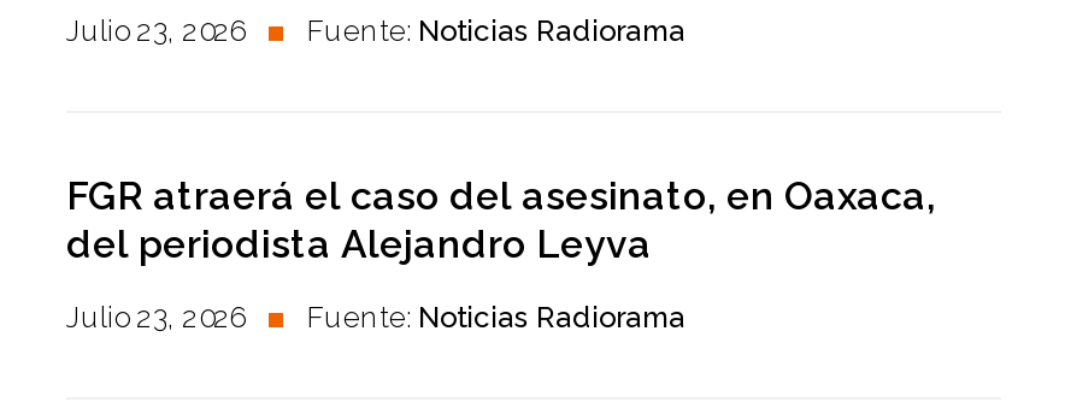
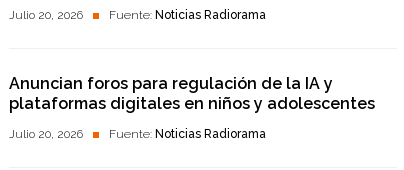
[66,13,685,47] Julio 23, 2026 Fuente: Noticias Radiorama -> [9,8,266,22] Julio 20, 2026 Fuente: Noticias Radiorama
[66,172,936,266] FGR atraerá el caso del asesinato, en Oaxaca, | del periodista Alejandro Leyva -> [9,74,375,113] Anuncian foros para regulación de la IA y | plataformas digitales en niños y adolescentes
[66,299,685,333] Julio 23, 2026 Fuente: Noticias Radiorama -> [9,127,266,141] Julio 20, 2026 Fuente: Noticias Radiorama

